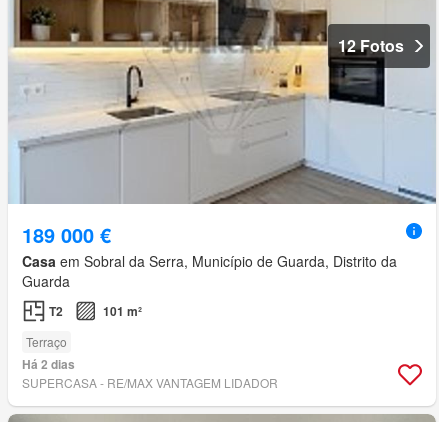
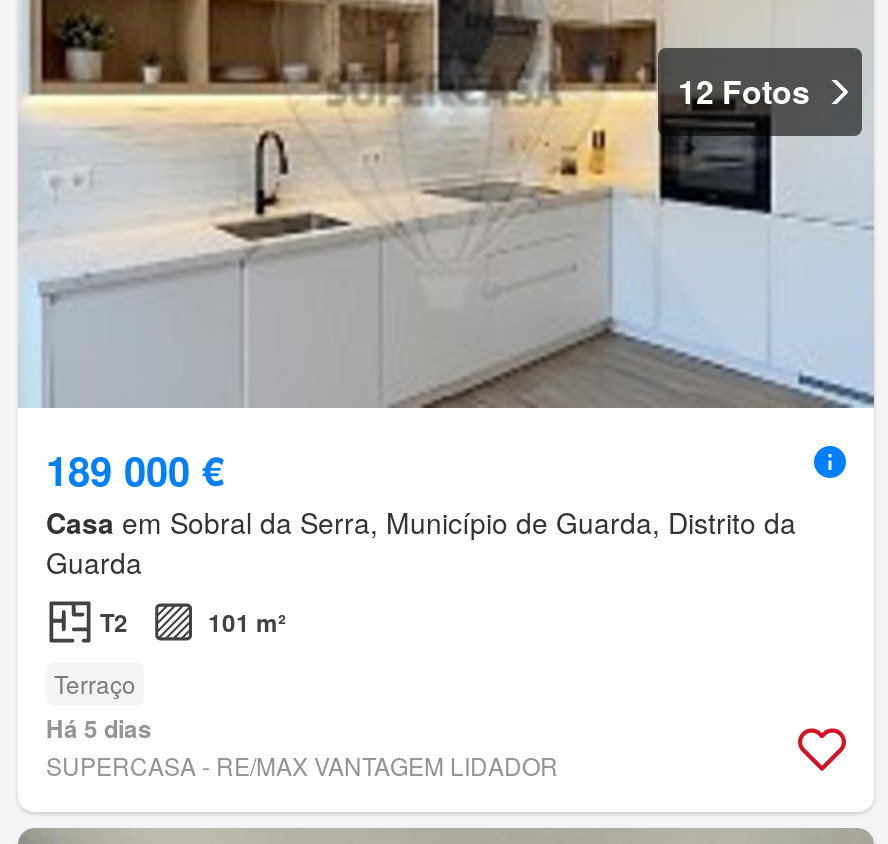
[22,355,75,373] Há 2 dias -> [46,711,152,747] Há 5 dias

